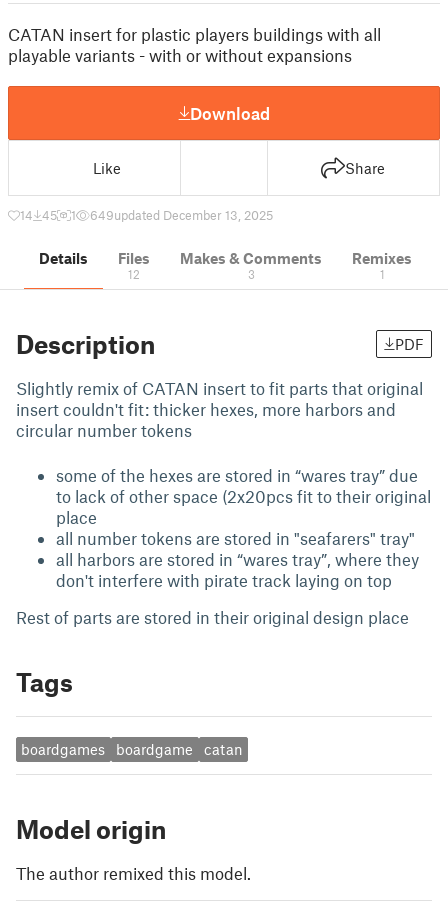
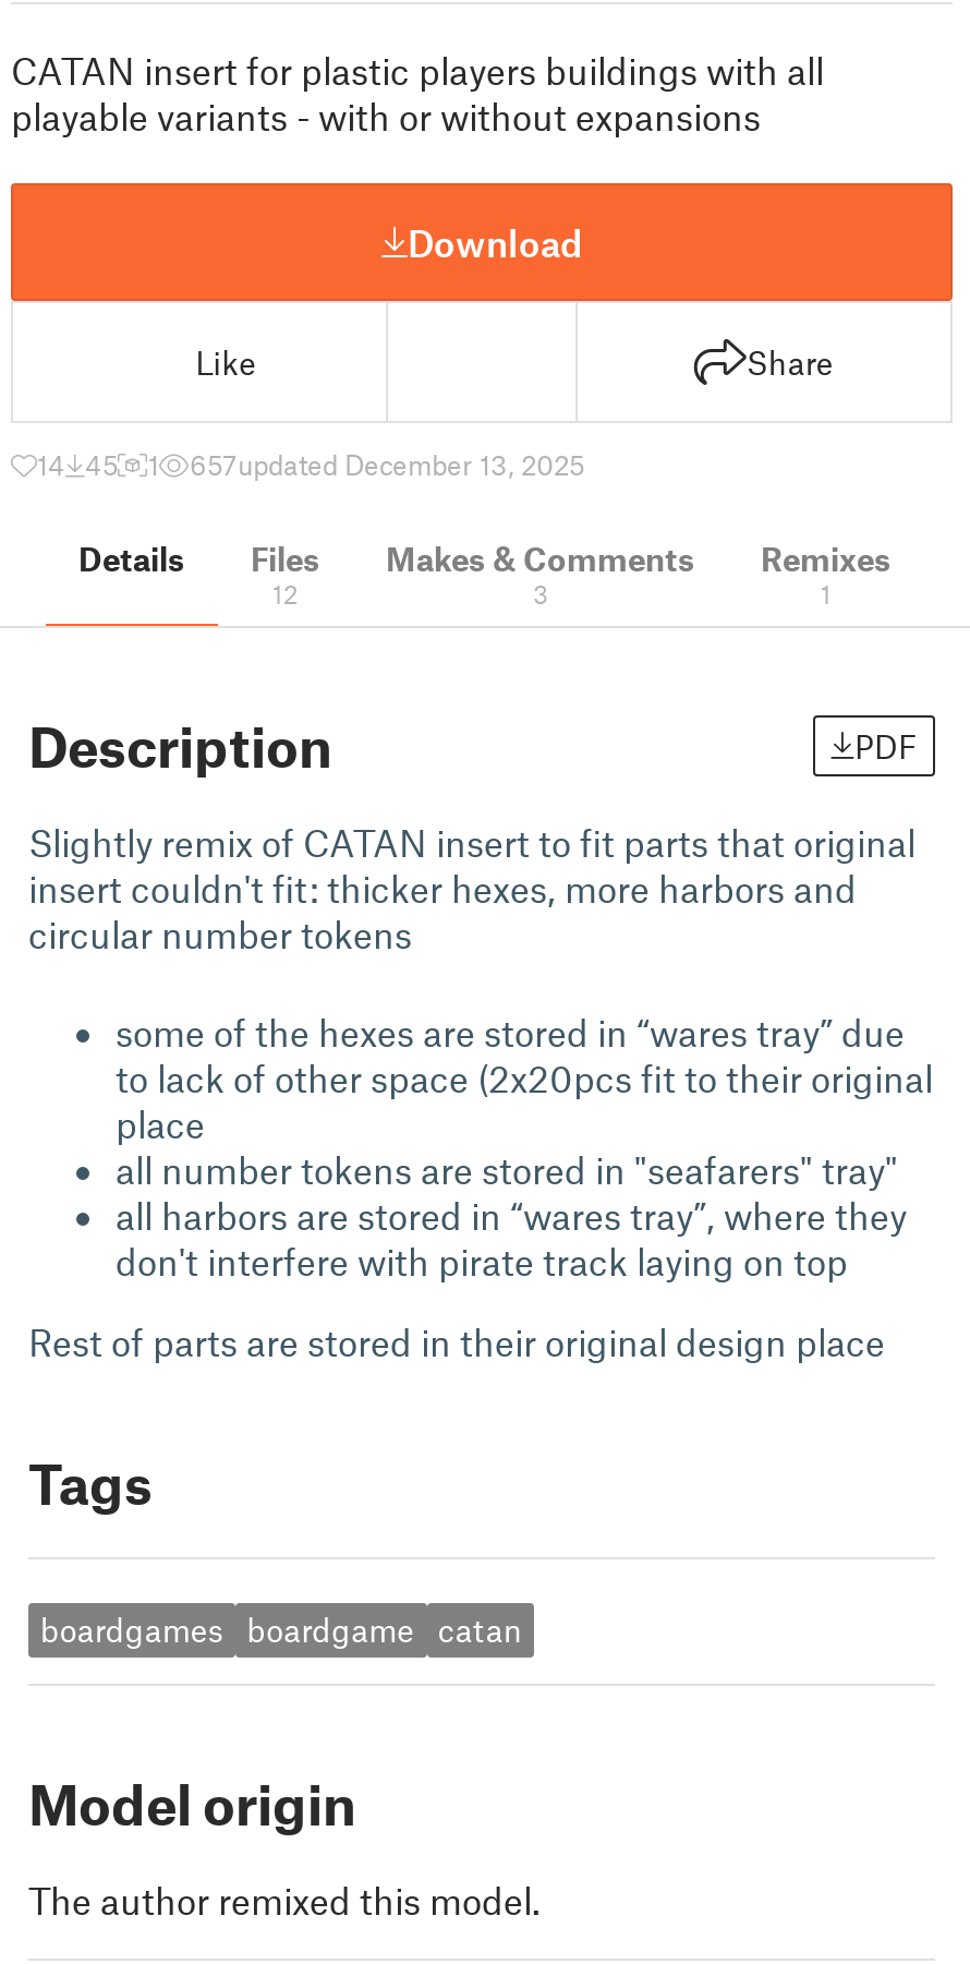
[90,207,273,223] 649updated December 13, 2025 -> [190,447,584,482] 657updated December 13, 2025

